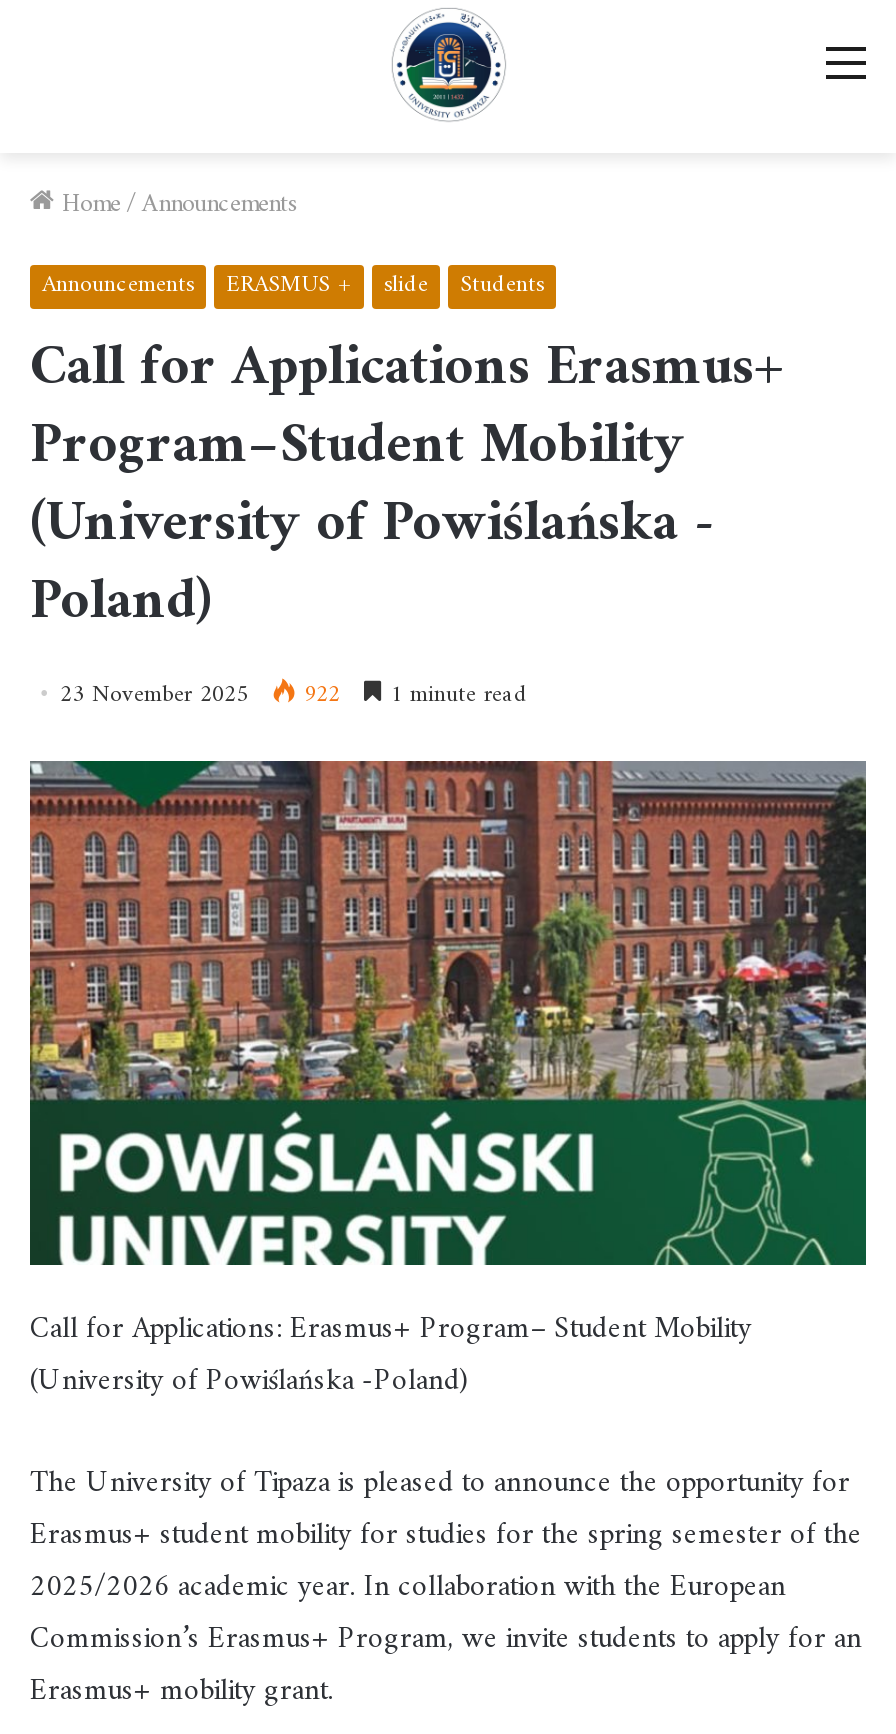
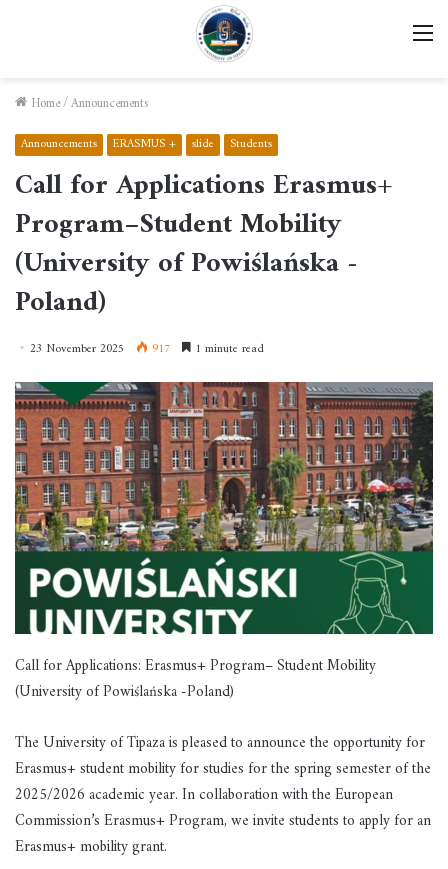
[60,675,528,717] 23 November 2025 922 1 minute read -> [30,339,264,360] 23 November 2025 917 1 minute read

